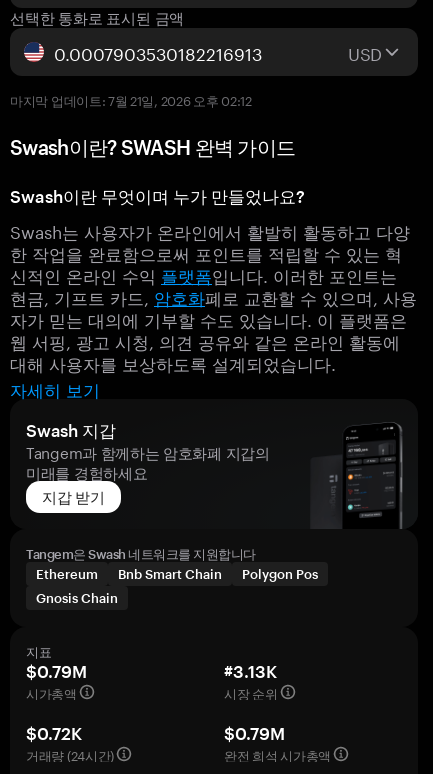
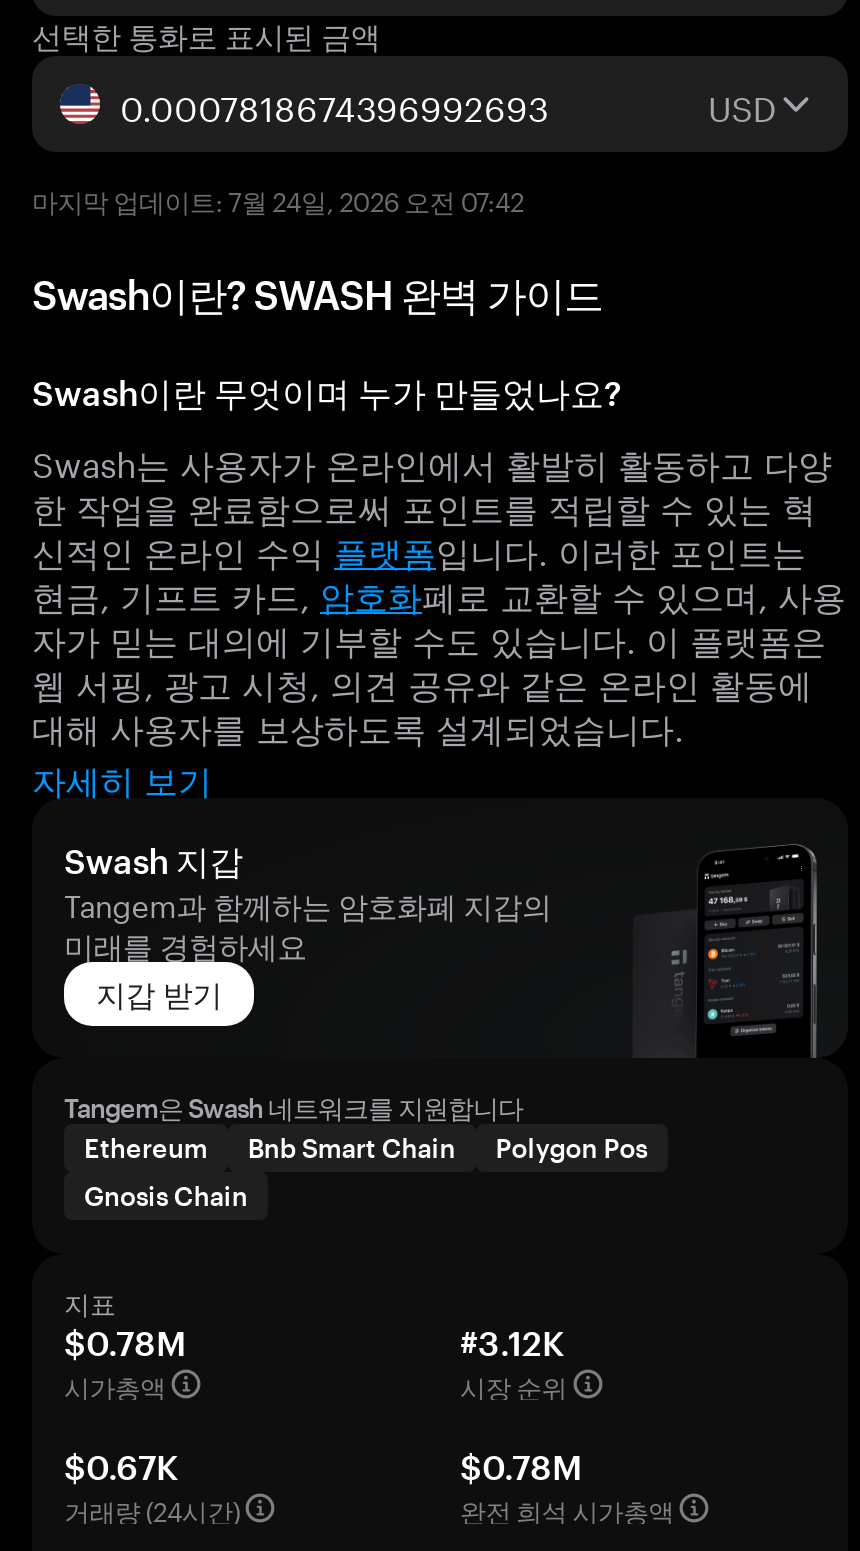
[10,89,252,109] 마지막 업데이트: 7월 21일, 2026 오후 02:12 -> [32,178,523,218] 마지막 업데이트: 7월 24일, 2026 오전 07:42
[26,661,87,681] $0.79M -> [64,1322,186,1362] $0.78M
[224,661,277,681] #3.13K -> [460,1322,564,1362] #3.12K
[26,723,82,743] $0.72K -> [64,1446,178,1486] $0.67K
[224,723,285,743] $0.79M -> [460,1446,582,1486] $0.78M

